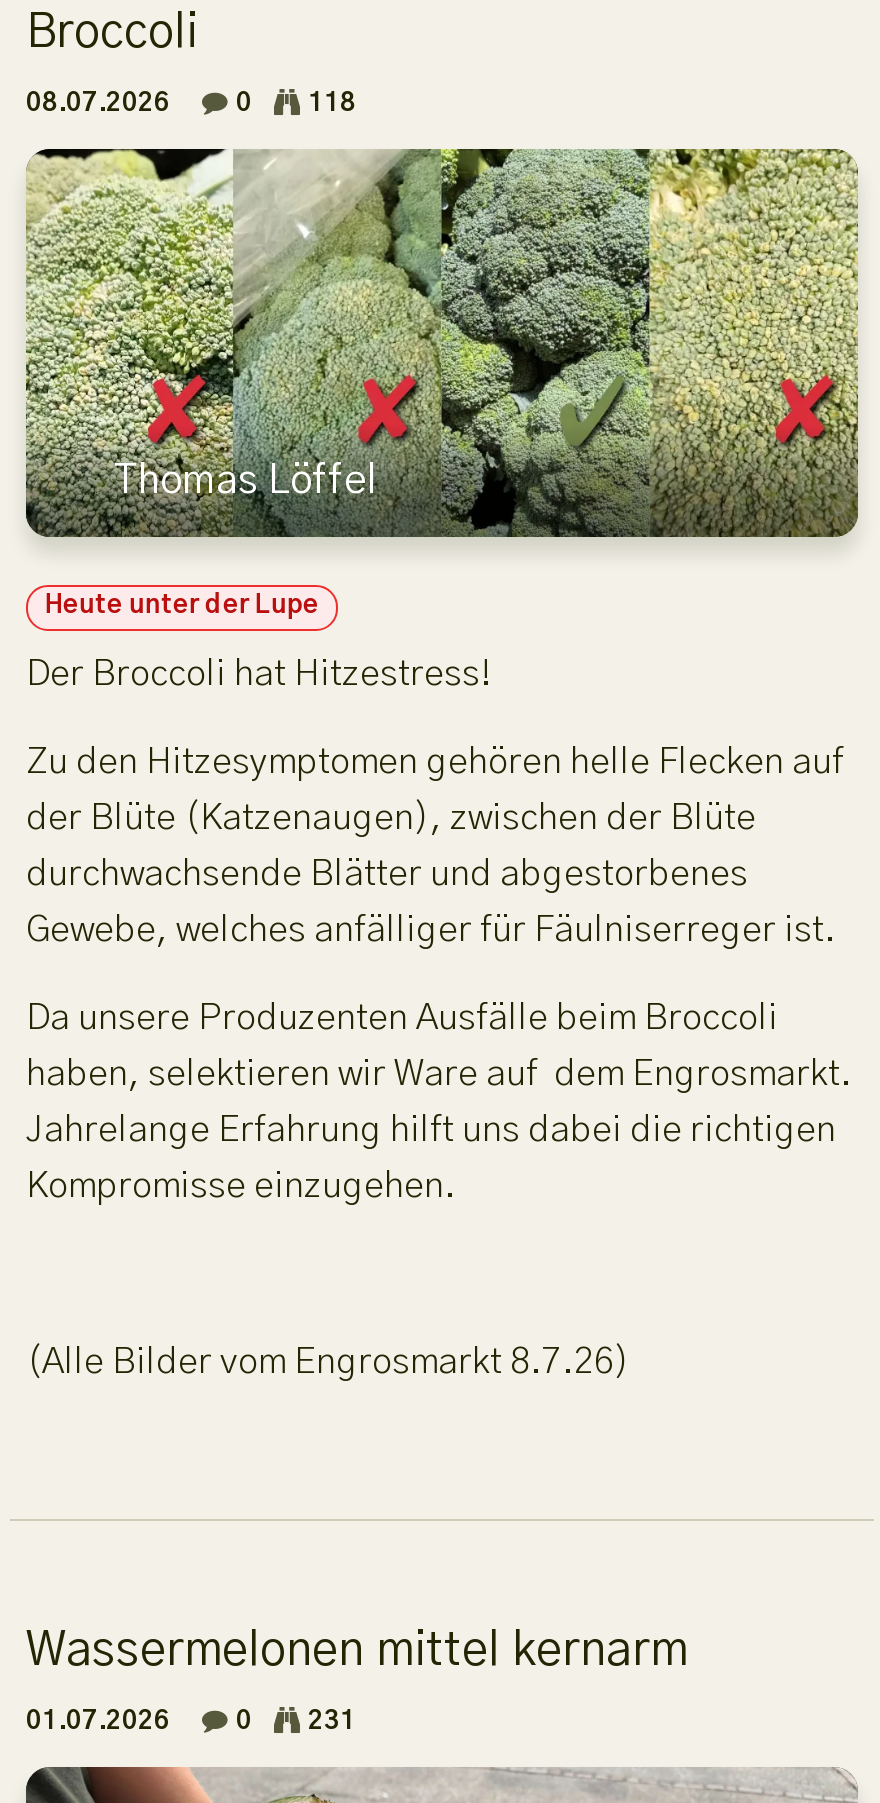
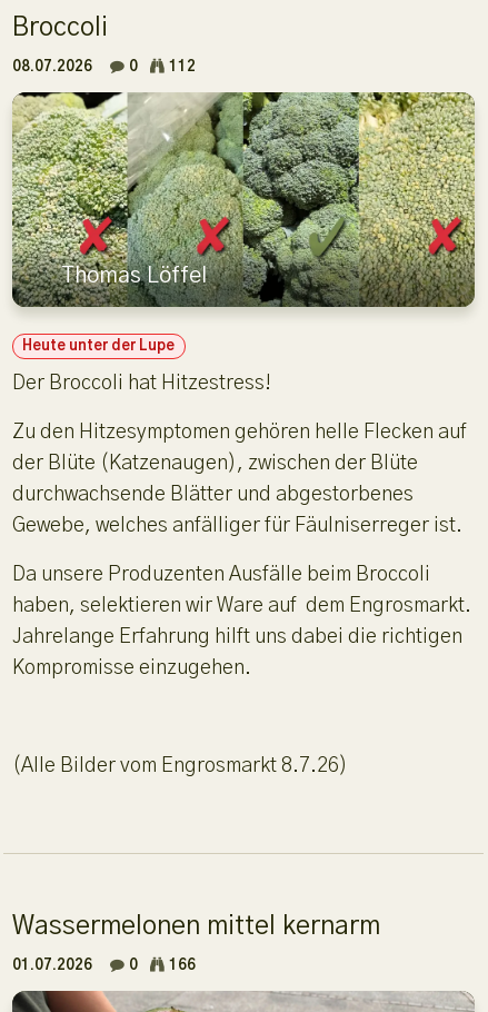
[308,91,356,117] 118 -> [169,60,196,75] 112
[308,1708,356,1734] 231 -> [169,959,196,974] 166

